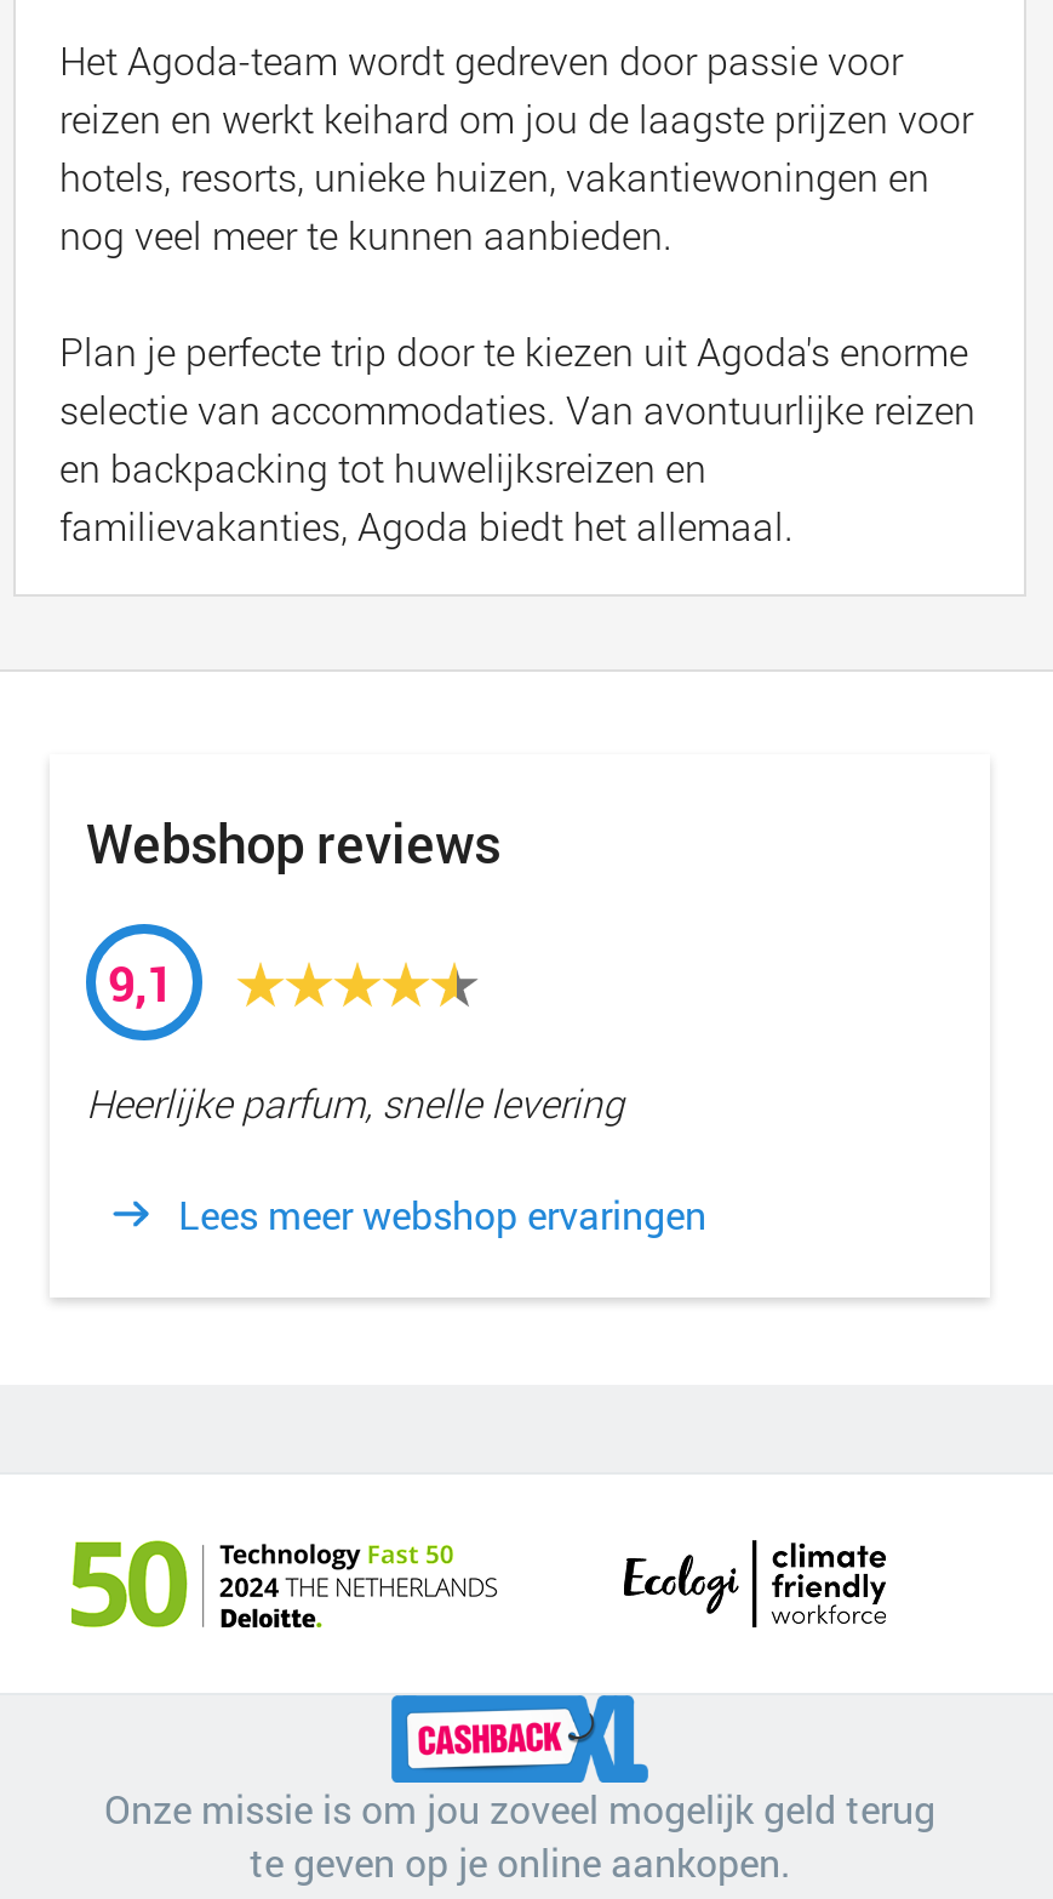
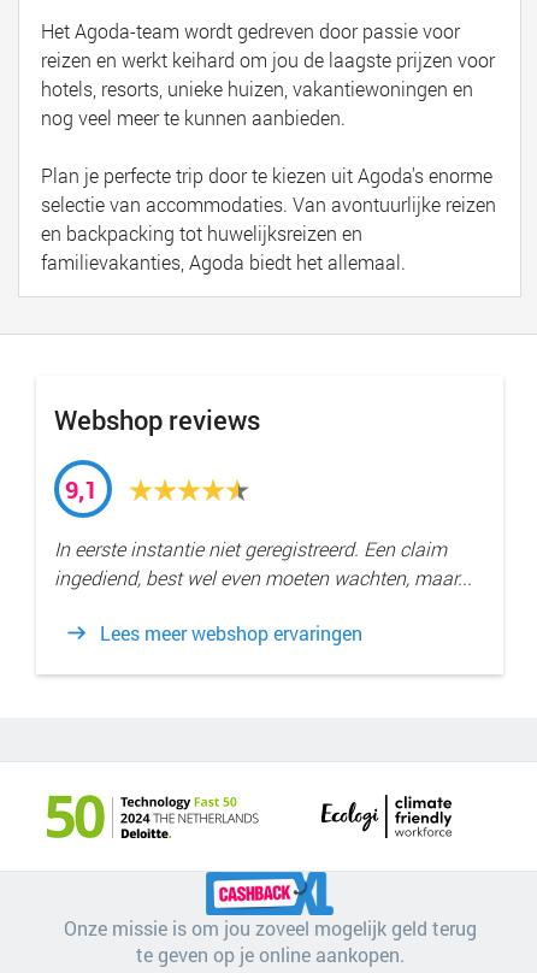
[86,1077,624,1128] Heerlijke parfum, snelle levering -> [54,536,472,590] In eerste instantie niet geregistreerd. Een claim | ingediend, best wel even moeten wachten, maar...

